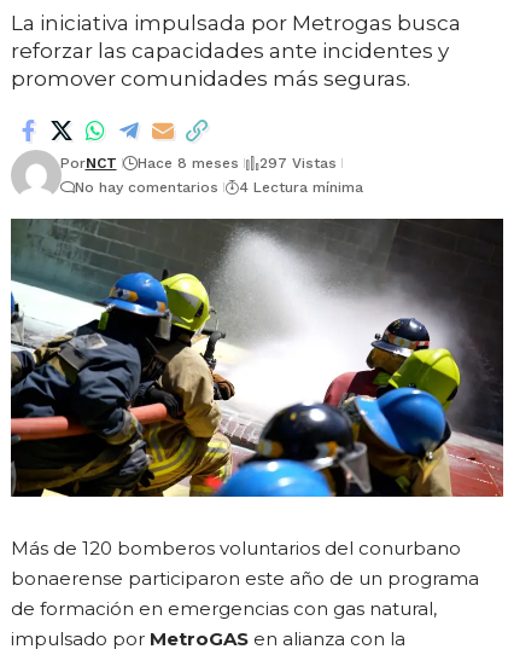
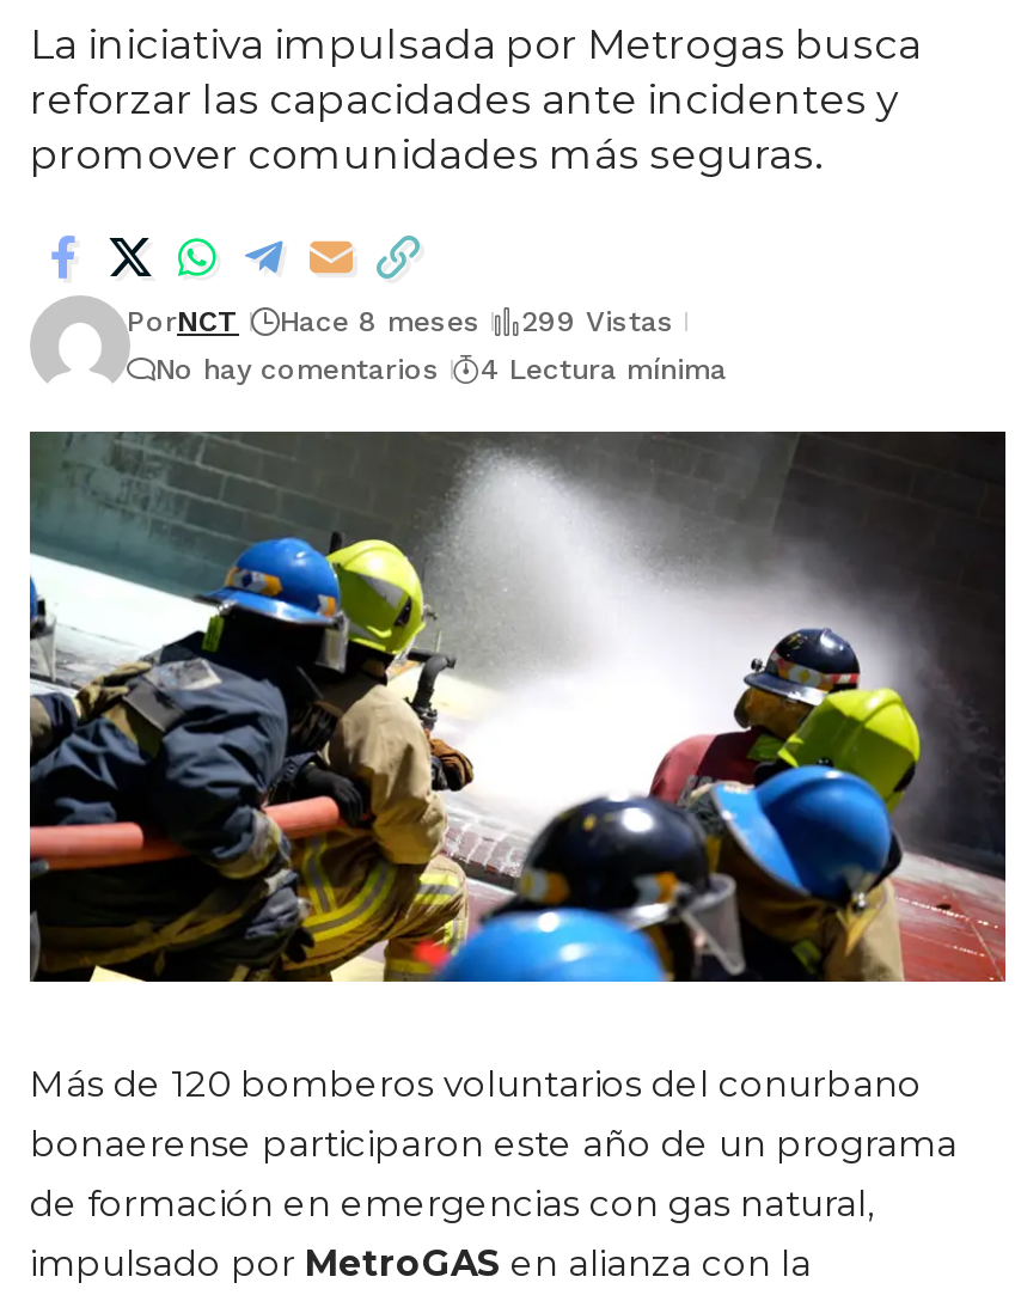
[60,155,336,172] PorNCT Hace 8 meses 297 Vistas -> [127,305,674,338] PorNCT Hace 8 meses 299 Vistas

